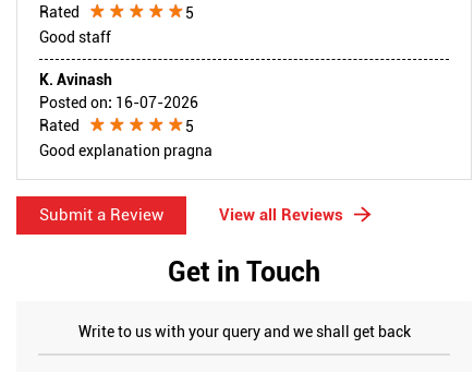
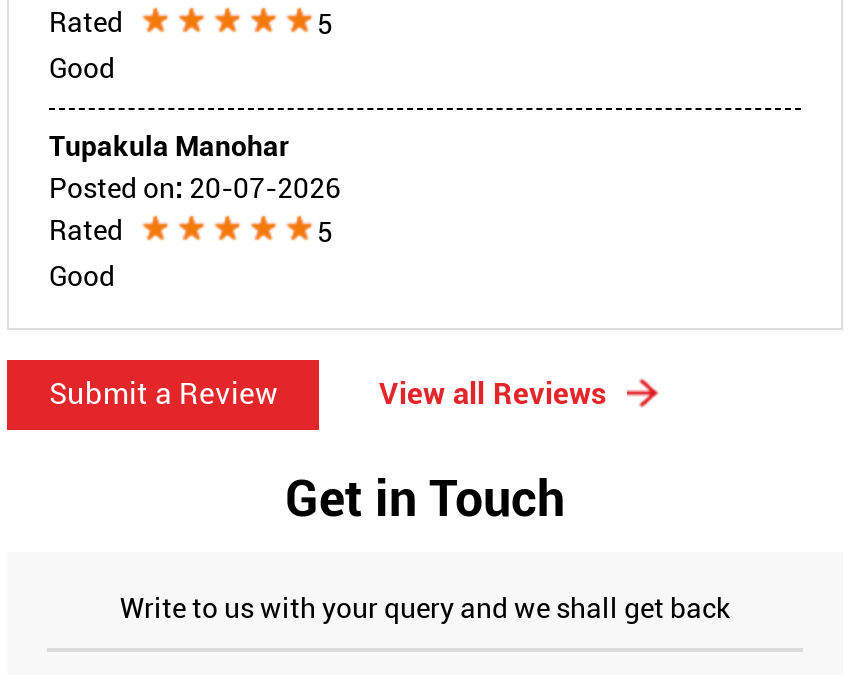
[39,29,111,46] Good staff -> [49,53,115,85] Good
[39,71,198,112] K. Avinash | Posted on: 16-07-2026 -> [49,131,341,205] Tupakula Manohar | Posted on: 20-07-2026
[39,142,212,160] Good explanation pragna -> [49,261,115,293] Good

